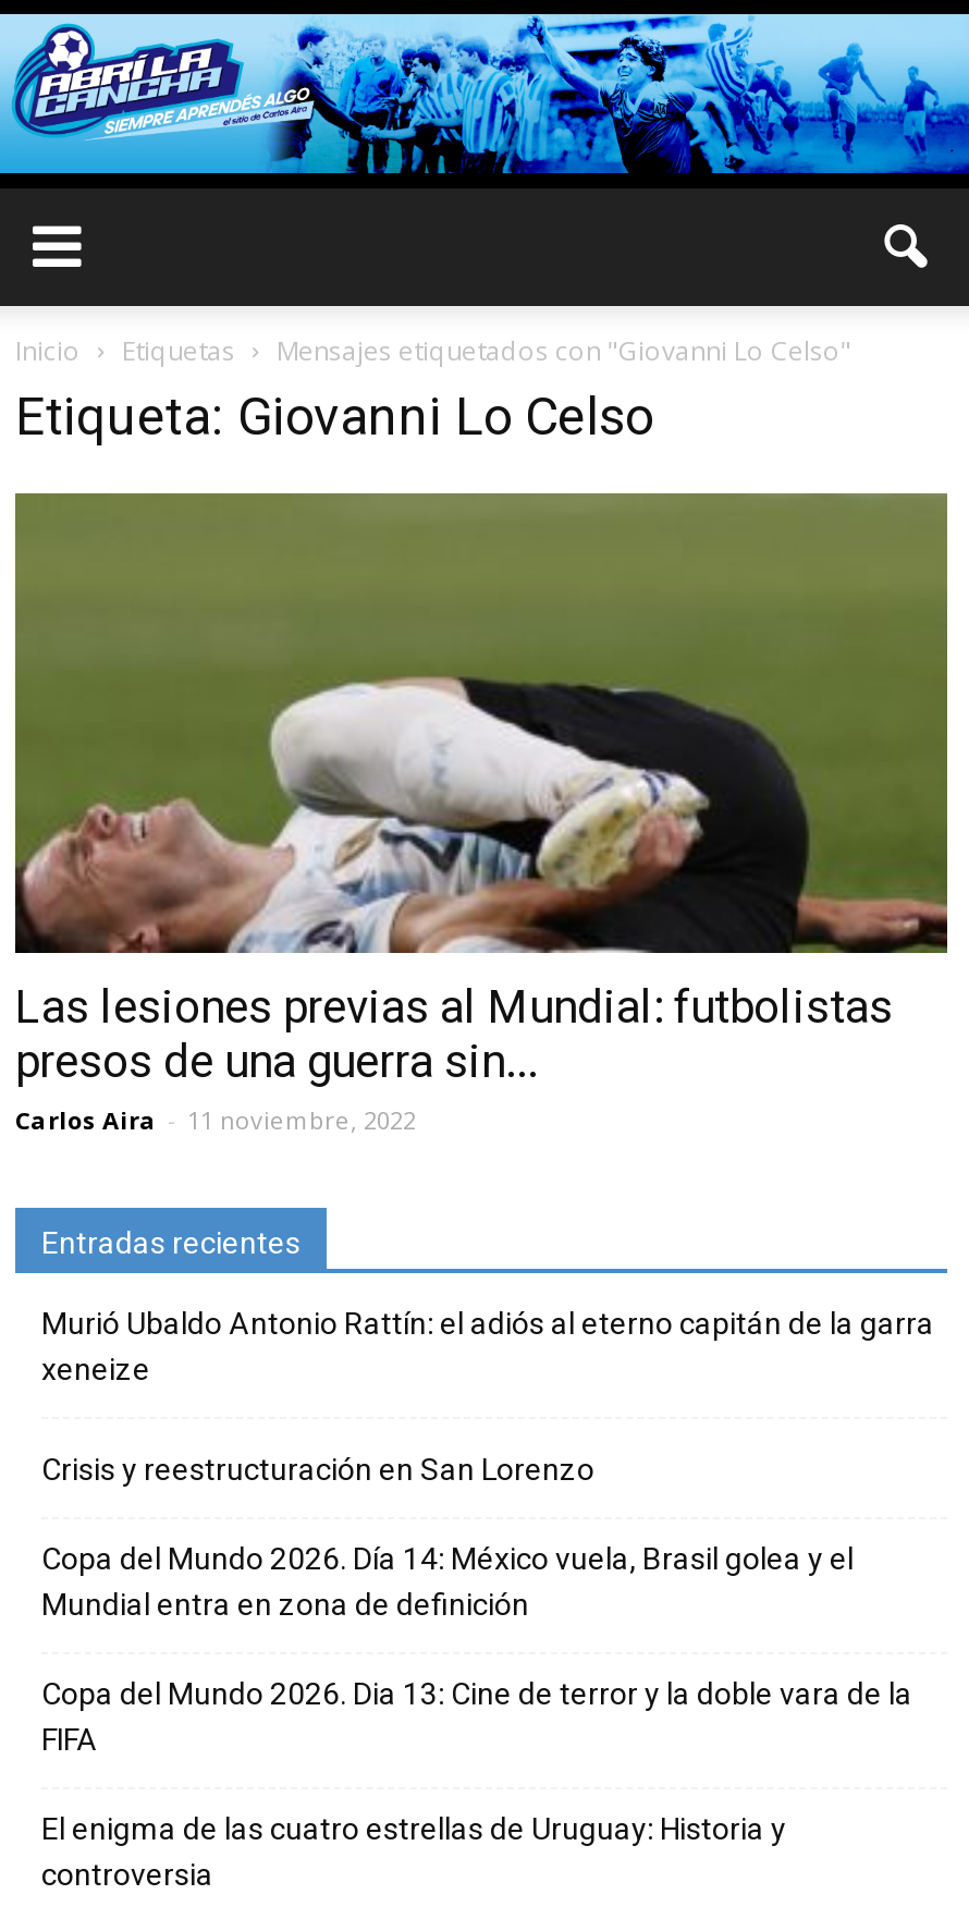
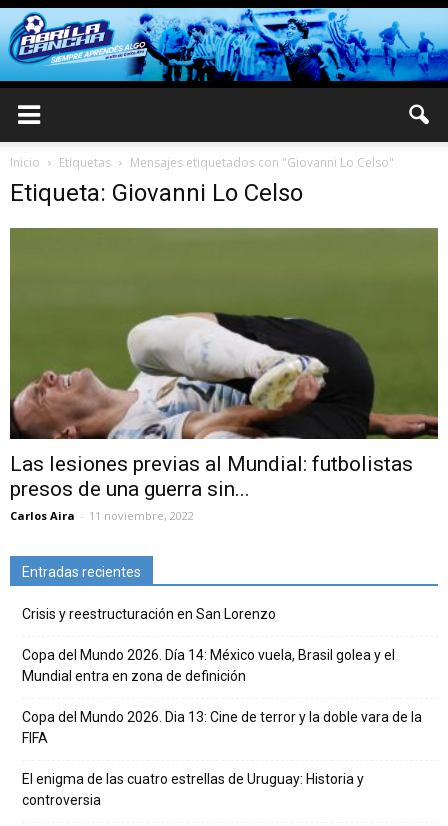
[41,1306,934,1387] Murió Ubaldo Antonio Rattín: el adiós al eterno capitán de la garra | xeneize -> none

